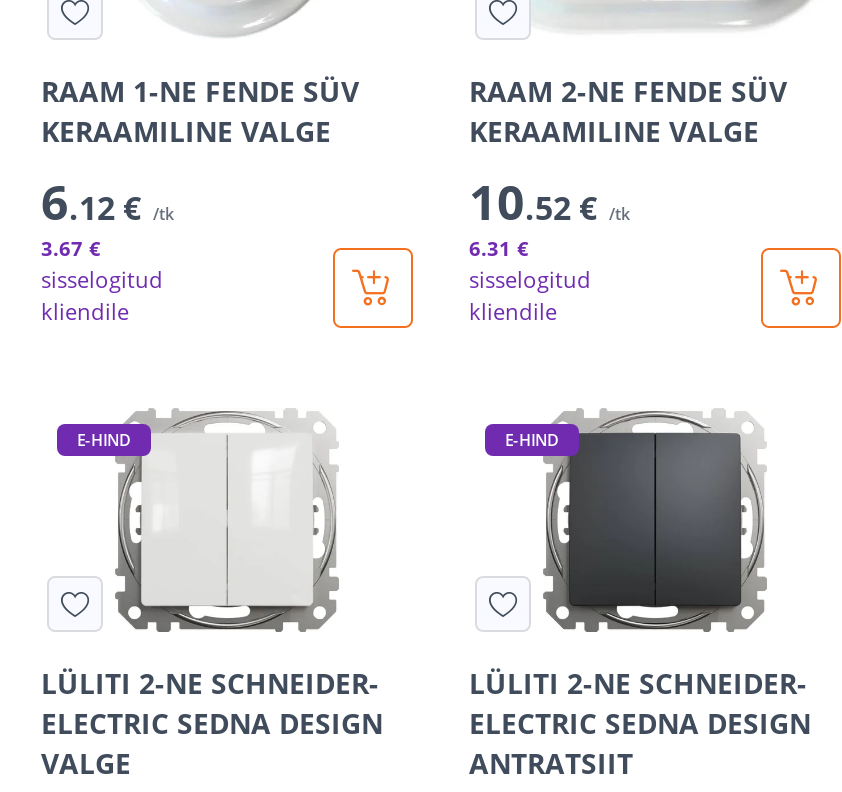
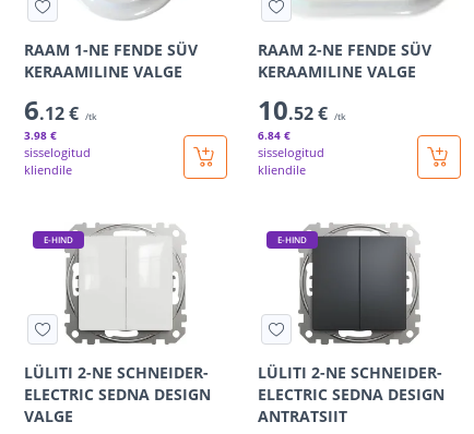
[41,234,101,262] 3.67 € -> [24,128,57,143] 3.98 €
[469,234,529,262] 6.31 € -> [258,128,291,143] 6.84 €

